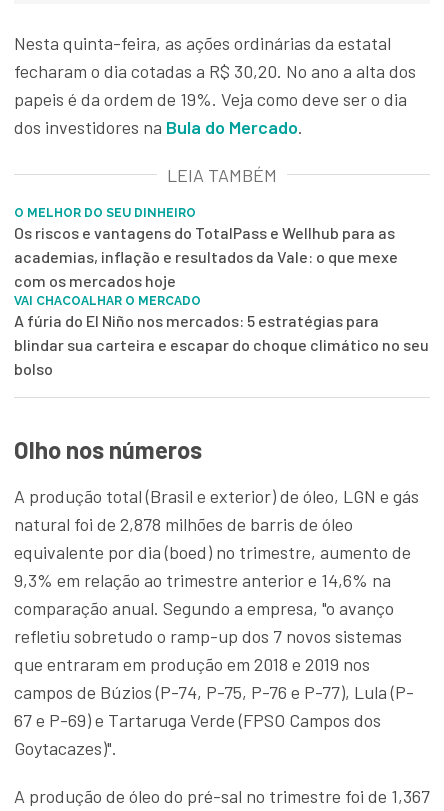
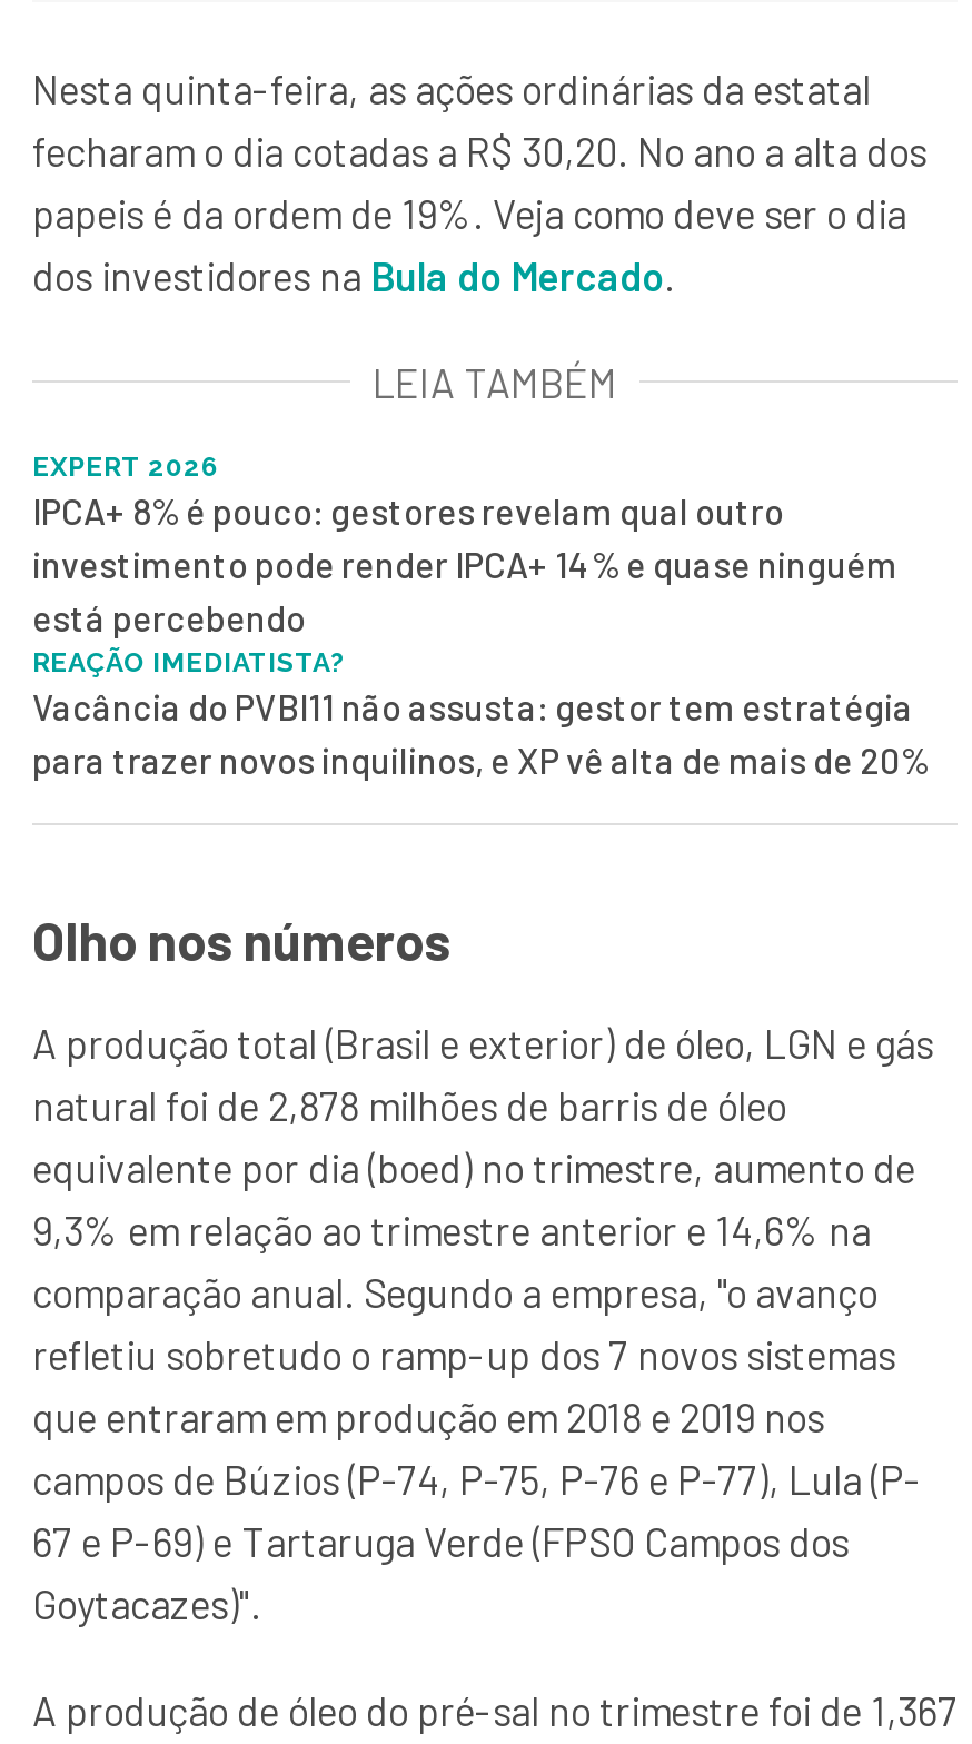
[14,206,429,378] O MELHOR DO SEU DINHEIRO | Os riscos e vantagens do TotalPass e Wellhub para as | academias, inflação e resultados da Vale: o que mexe | com os mercados hoje | VAI CHACOALHAR O MERCADO | A fúria do El Niño nos mercados: 5 estratégias para | blindar sua carteira e escapar do choque climático no seu | bolso -> [32,451,929,780] EXPERT 2026 | IPCA+ 8% é pouco: gestores revelam qual outro | investimento pode render IPCA+ 14% e quase ninguém | está percebendo | REAÇÃO IMEDIATISTA? | Vacância do PVBI11 não assusta: gestor tem estratégia | para trazer novos inquilinos, e XP vê alta de mais de 20%

